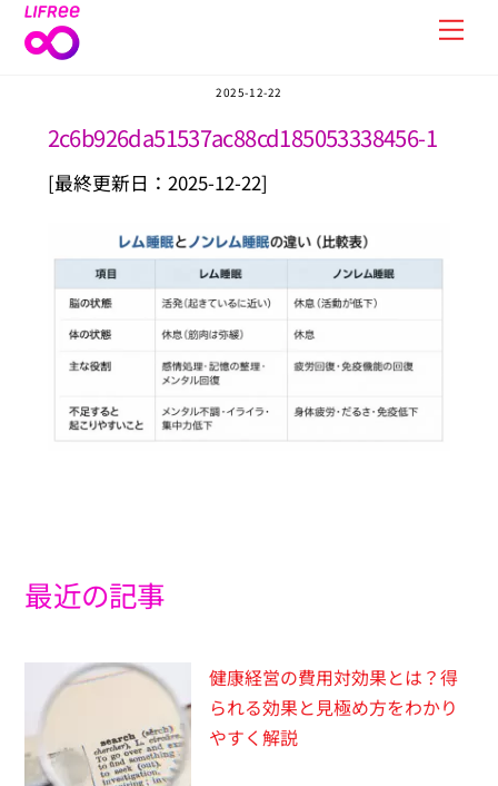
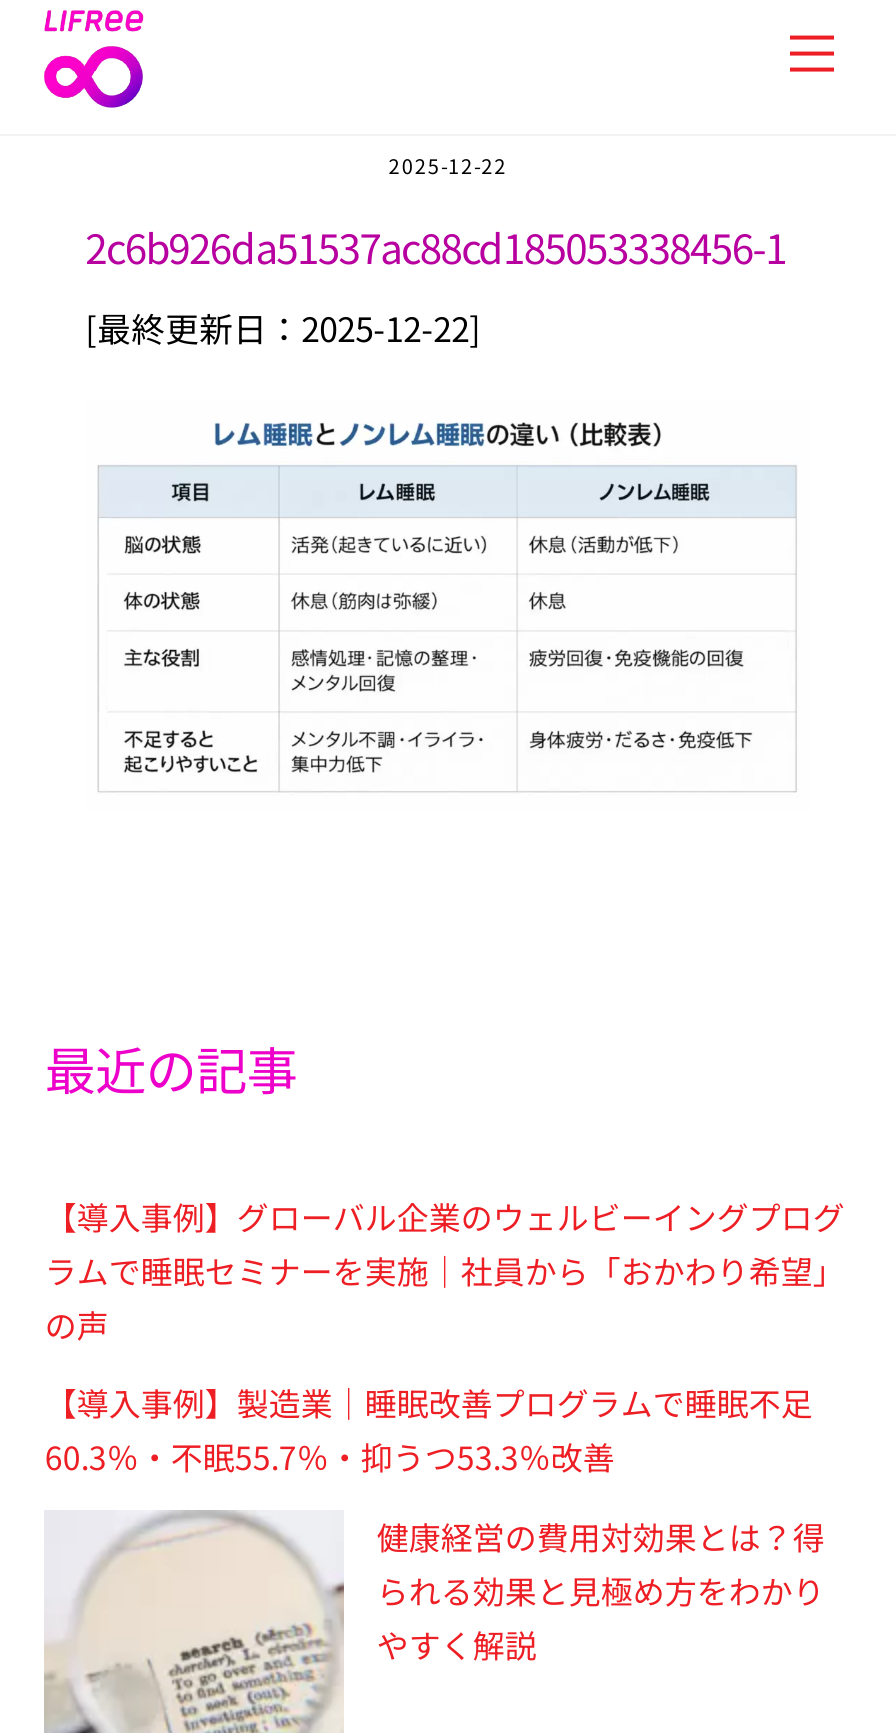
none -> [45,1191,845,1481] 【導入事例】グローバル企業のウェルビーイングプログ | ラムで睡眠セミナーを実施｜社員から「おかわり希望」 | の声 | 【導入事例】製造業｜睡眠改善プログラムで睡眠不足 | 60.3％・不眠55.7％・抑うつ53.3％改善

